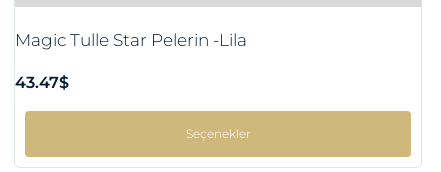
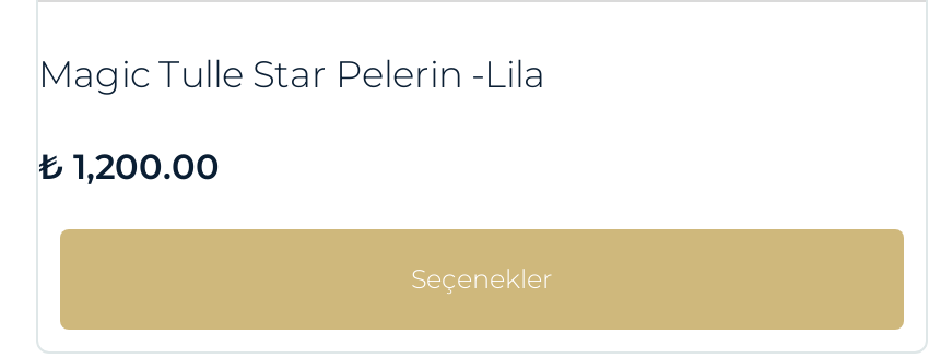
[15,73,69,92] 43.47 $ -> [38,146,220,188] ₺ 1,200.00

